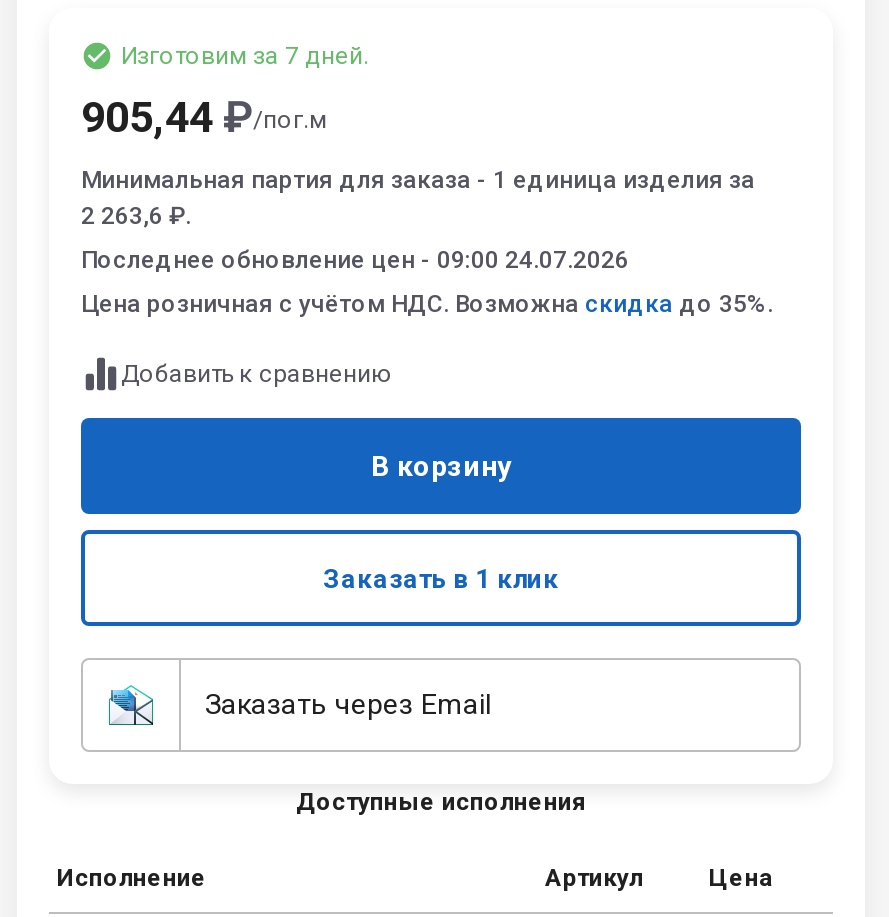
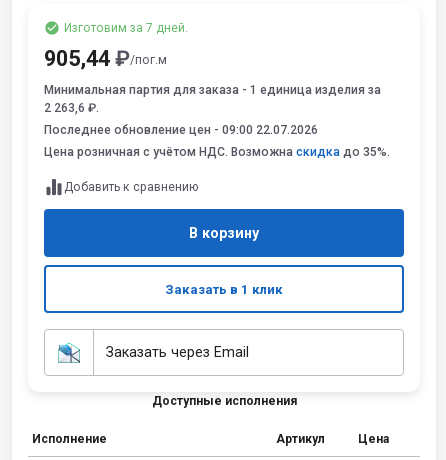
[81,246,629,274] Последнее обновление цен - 09:00 24.07.2026 -> [44,123,318,137] Последнее обновление цен - 09:00 22.07.2026

